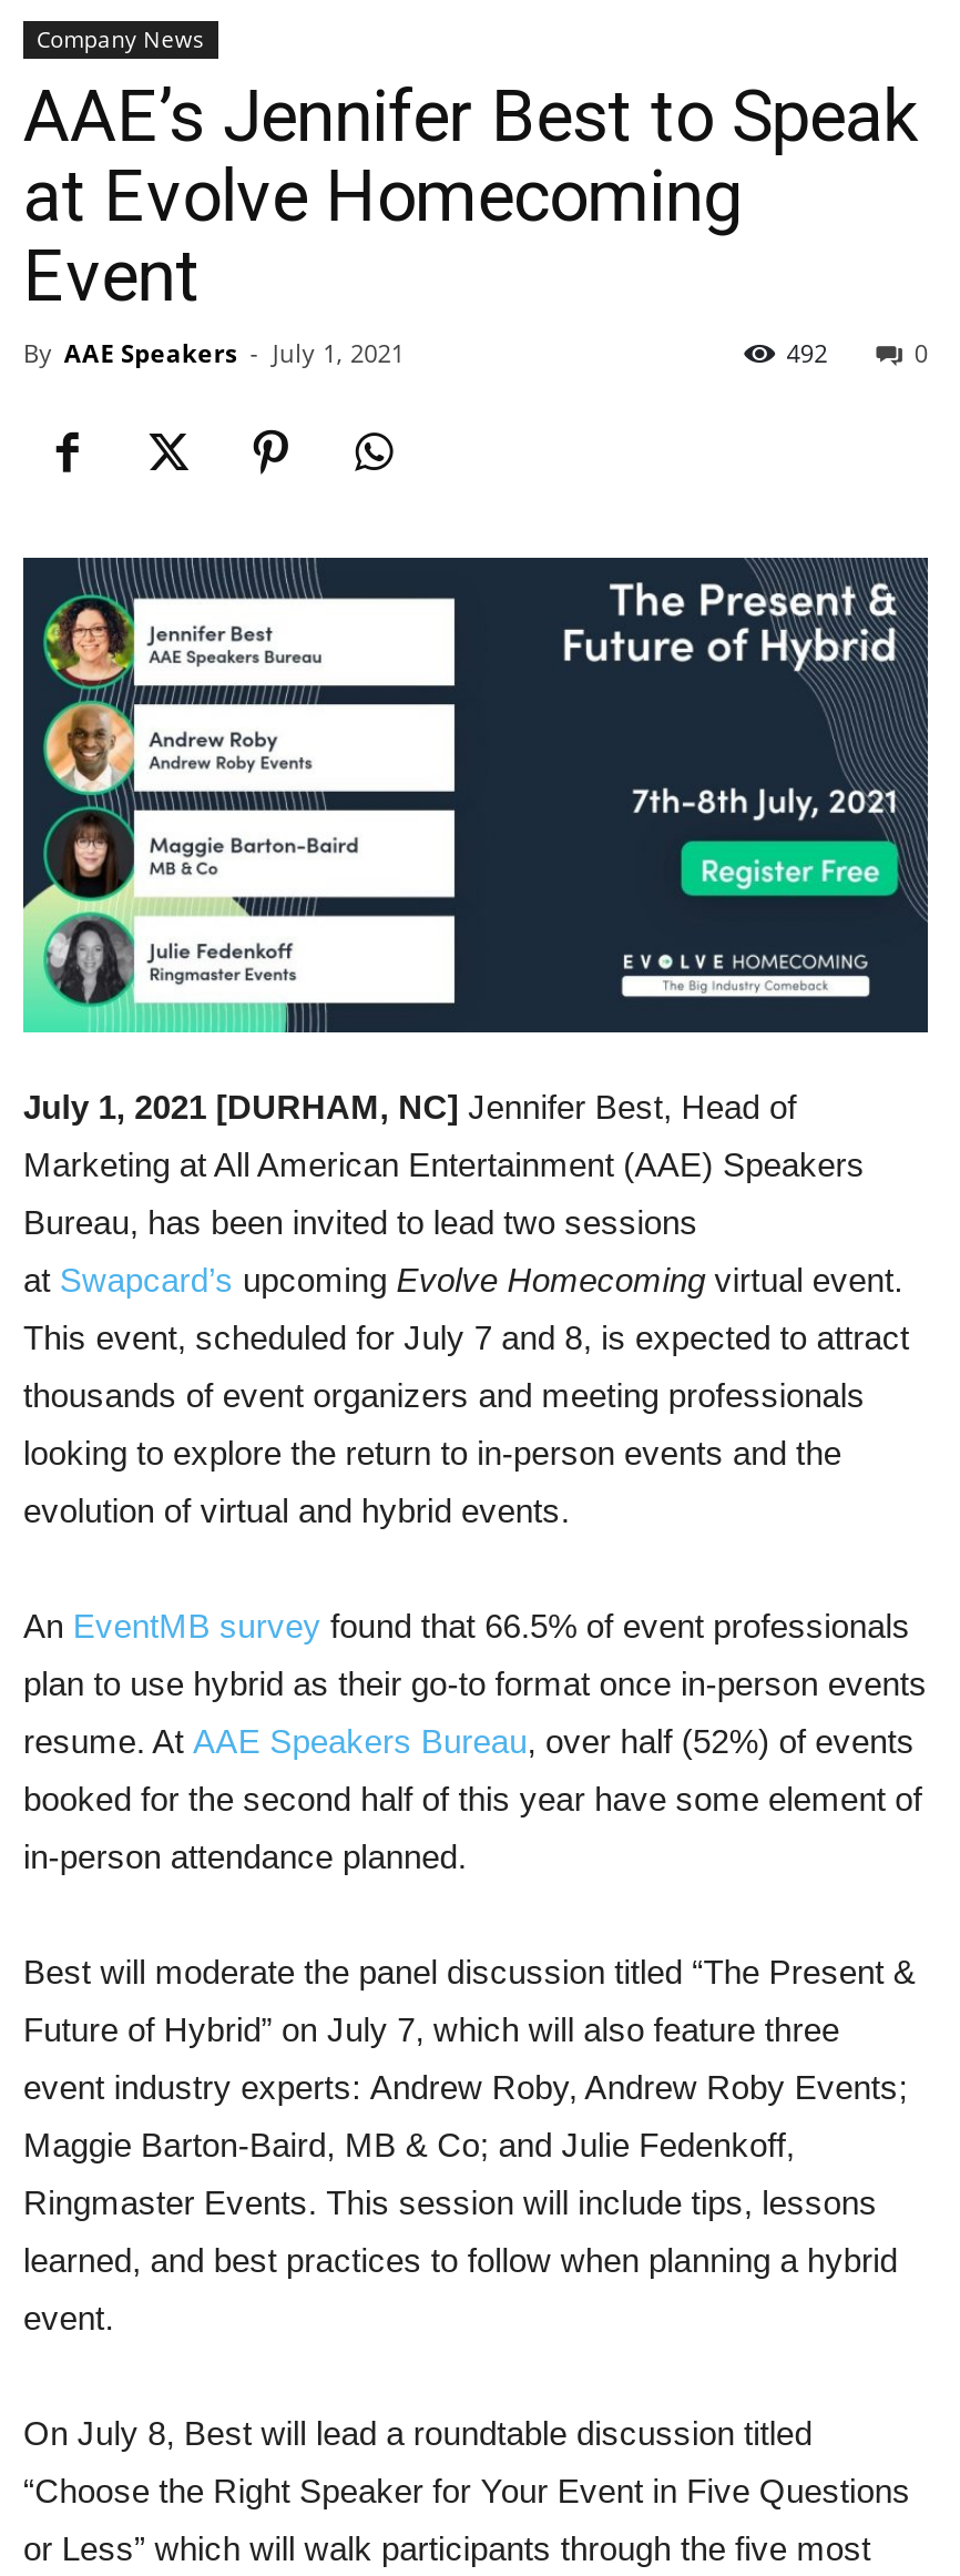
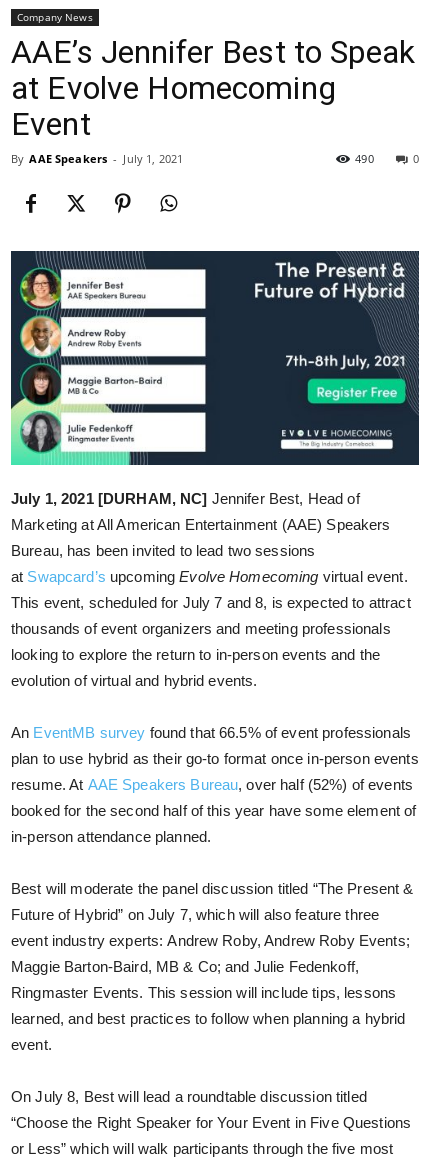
[787,336,827,369] 492 -> [355,151,374,166] 490

